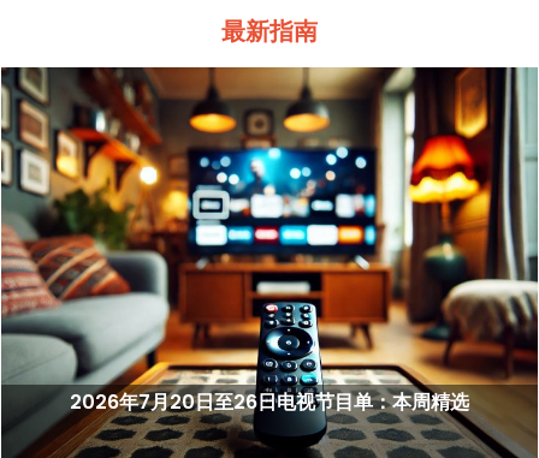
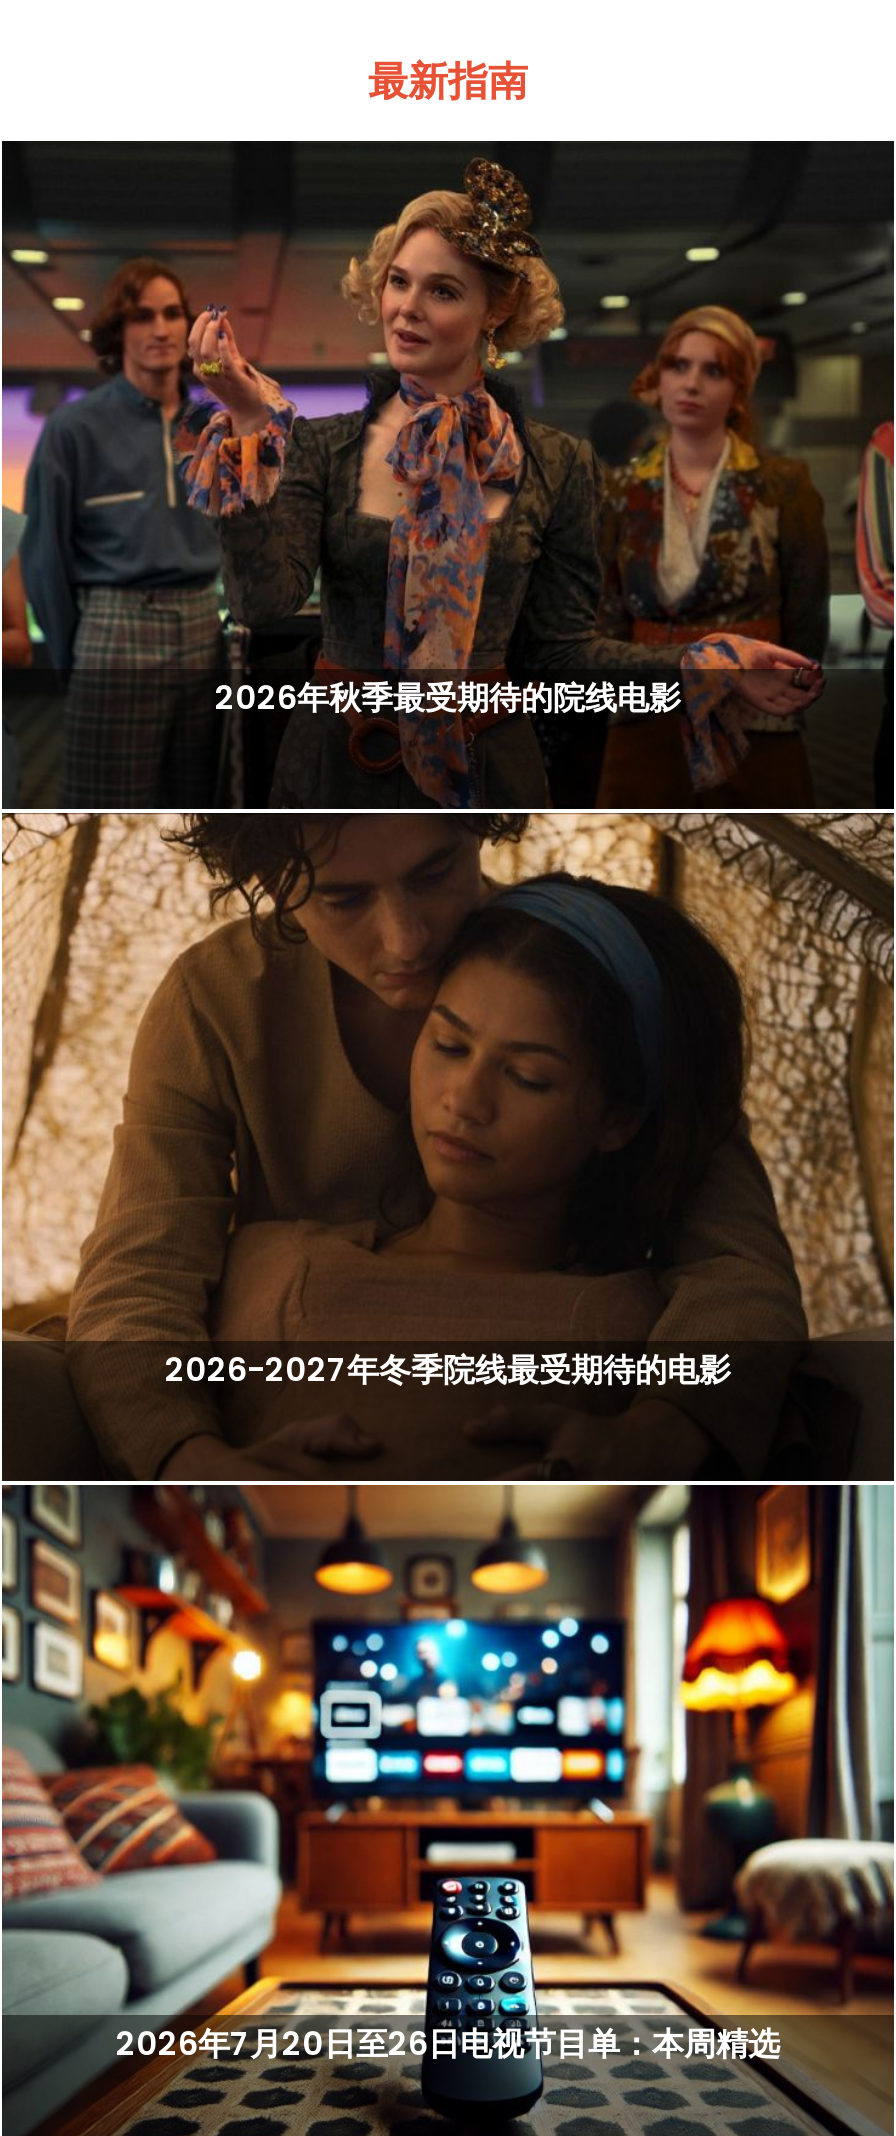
none -> [6,139,890,1485] [image] | 2026年秋季最受期待的院线电影
none -> [165,1347,731,1393] 2026-2027年冬季院线最受期待的电影

